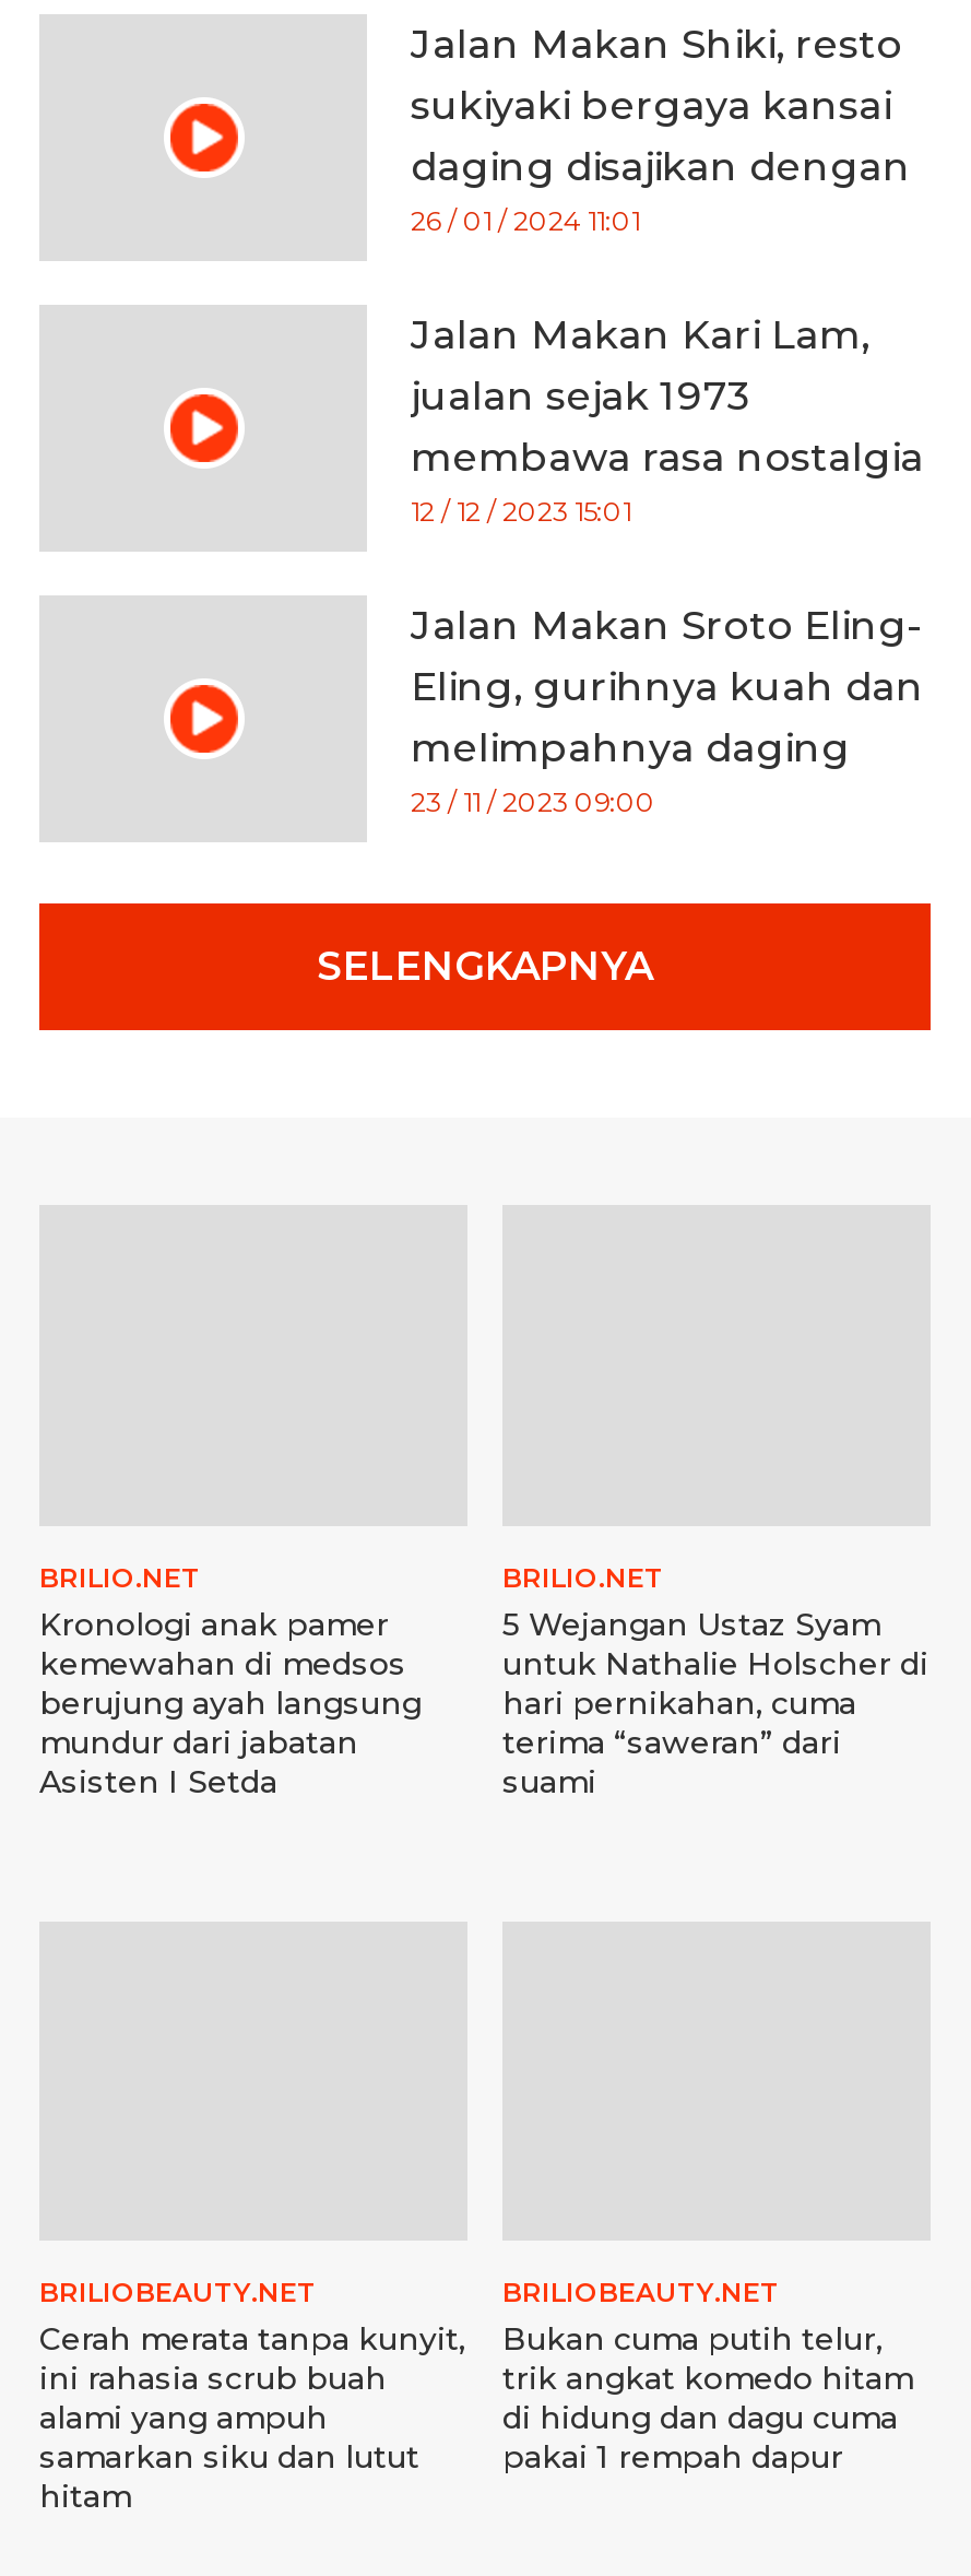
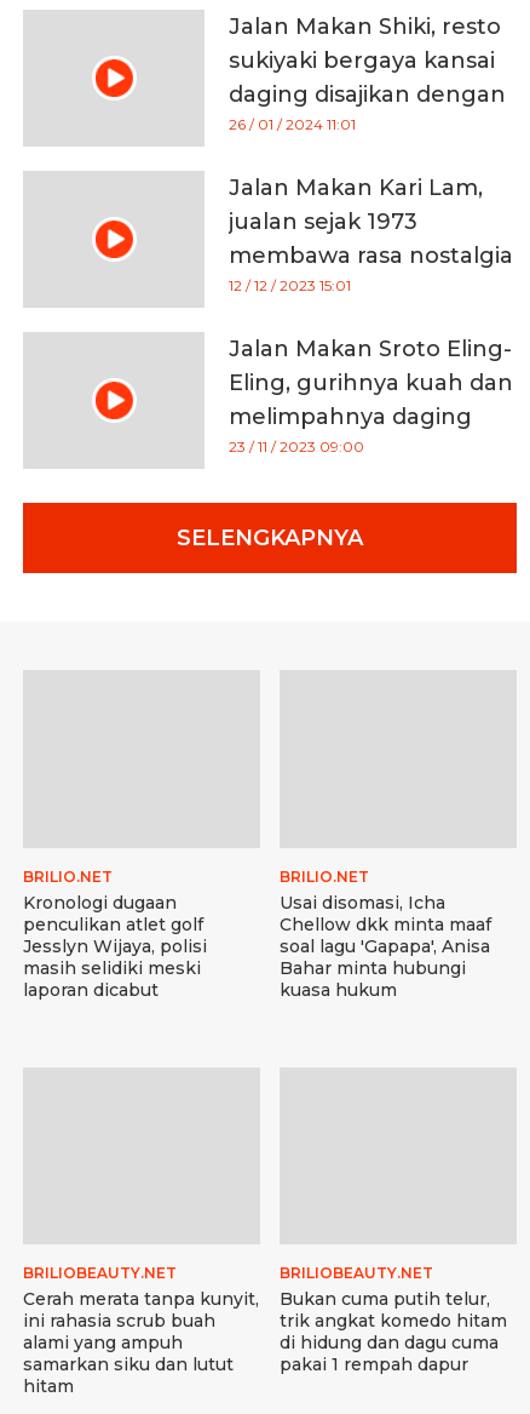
[39,1604,422,1801] Kronologi anak pamer | kemewahan di medsos | berujung ayah langsung | mundur dari jabatan | Asisten I Setda -> [23,892,207,1001] Kronologi dugaan | penculikan atlet golf | Jesslyn Wijaya, polisi | masih selidiki meski | laporan dicabut
[502,1604,928,1801] 5 Wejangan Ustaz Syam | untuk Nathalie Holscher di | hari pernikahan, cuma | terima “saweran” dari | suami -> [280,892,491,1001] Usai disomasi, Icha | Chellow dkk minta maaf | soal lagu 'Gapapa', Anisa | Bahar minta hubungi | kuasa hukum

